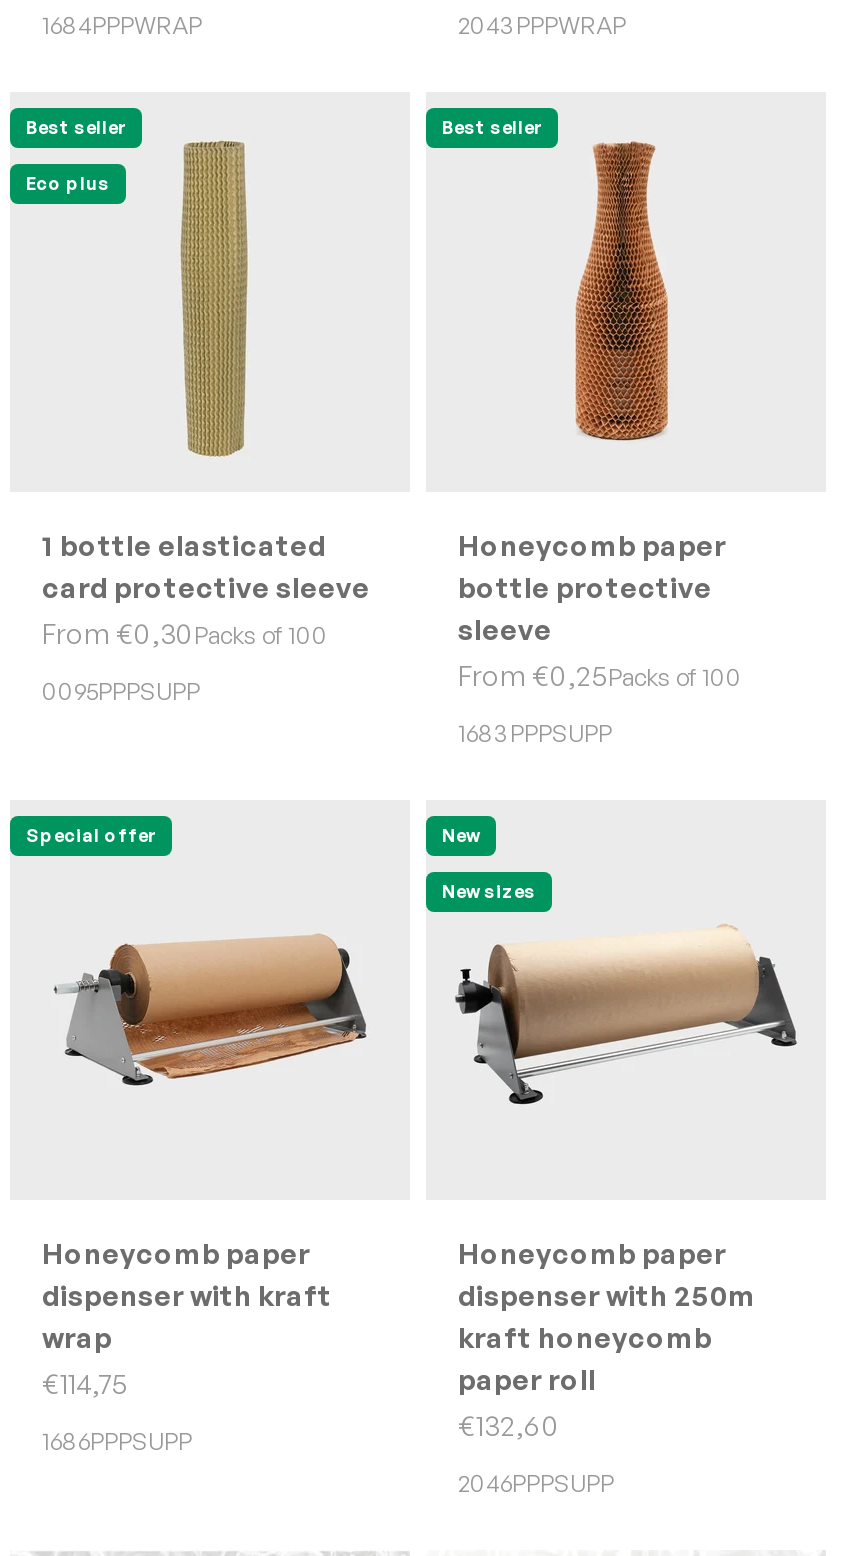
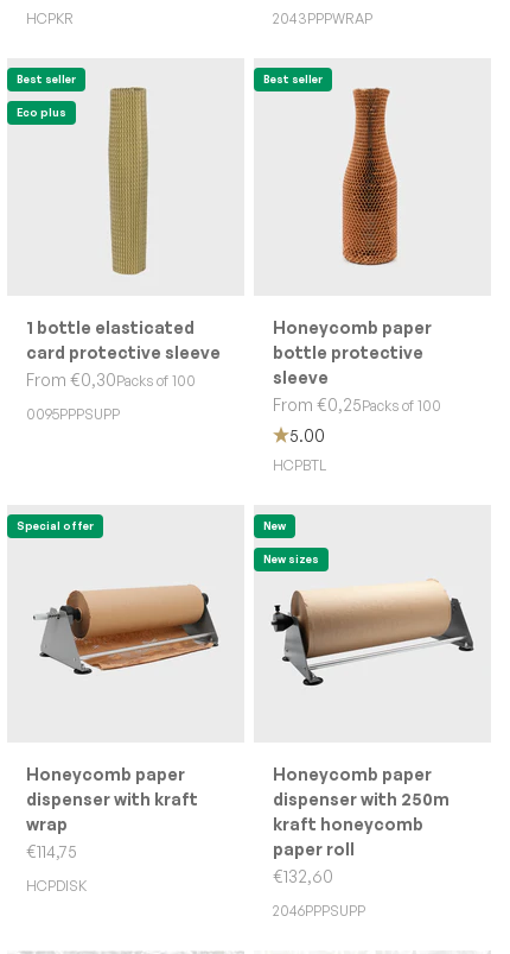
[42,11,202,41] 1684PPPWRAP -> [26,10,74,28] HCPKR
[458,719,612,749] 1683PPPSUPP -> [273,426,326,474] 5.00 | HCPBTL
[42,1427,192,1457] 1686PPPSUPP -> [26,877,87,895] HCPDISK

